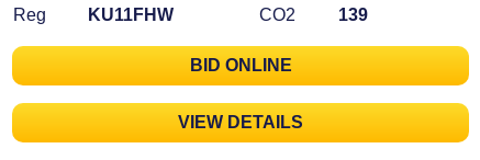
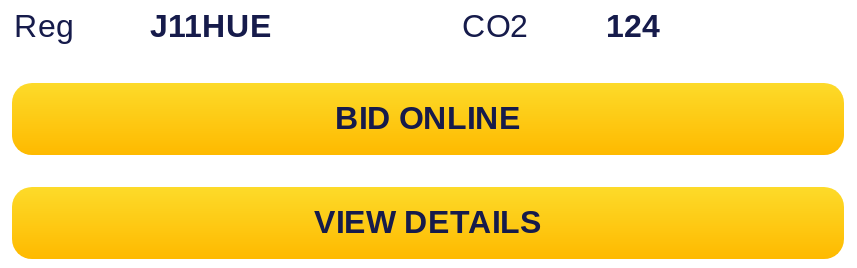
[88,6,174,24] KU11FHW -> [150,9,272,43] J11HUE
[338,6,368,24] 139 -> [606,9,660,43] 124

